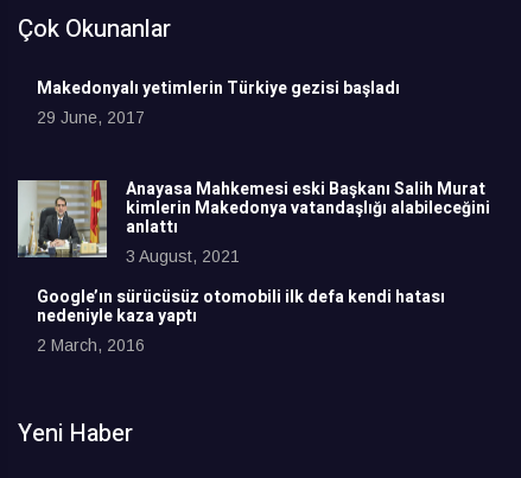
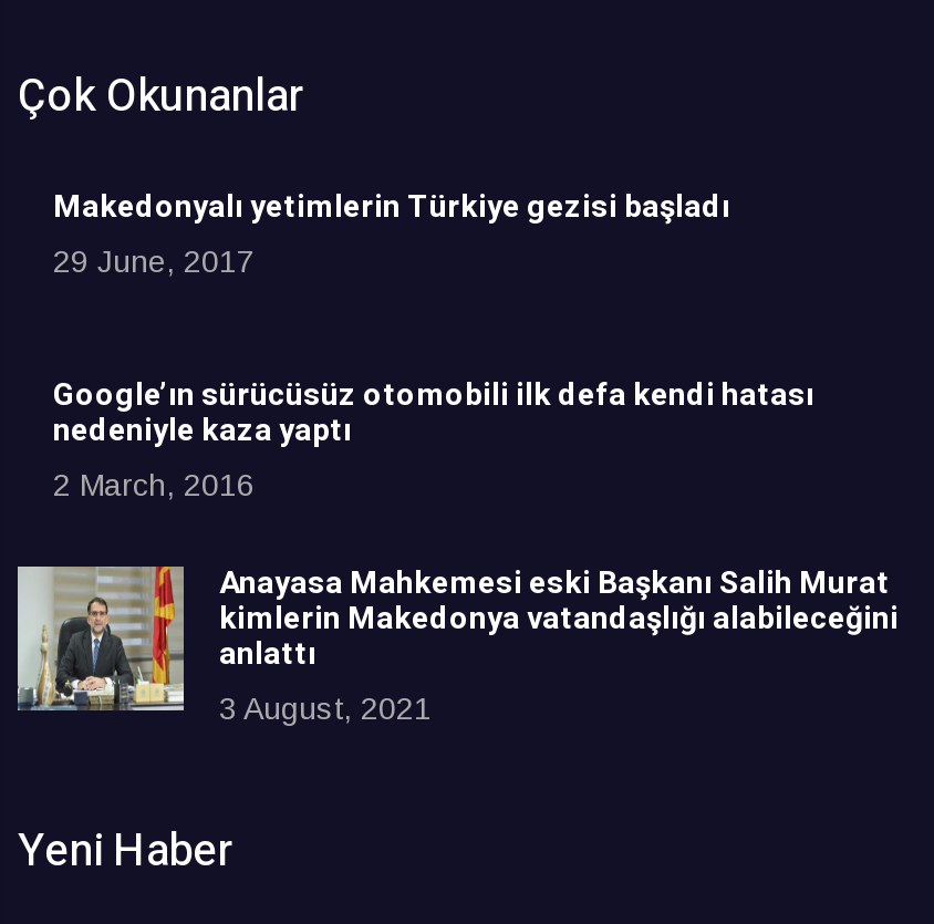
moved [18,176,490,265] -> [18,559,899,725]: [image] | Anayasa Mahkemesi eski Başkanı Salih Murat | kimlerin Makedonya vatandaşlığı alabileceğini | anlattı | 3 August, 2021
moved [37,284,445,354] -> [53,371,814,502]: Google’ın sürücüsüz otomobili ilk defa kendi hatası | nedeniyle kaza yaptı | 2 March, 2016

